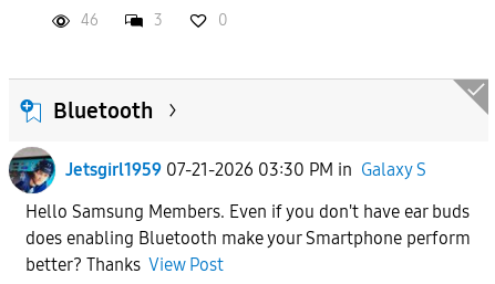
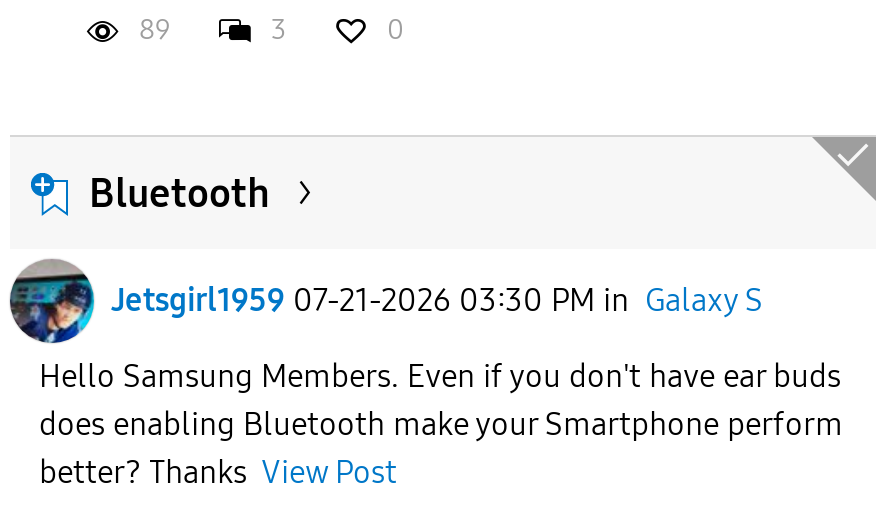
[80,11,98,30] 46 -> [139,13,171,47] 89

